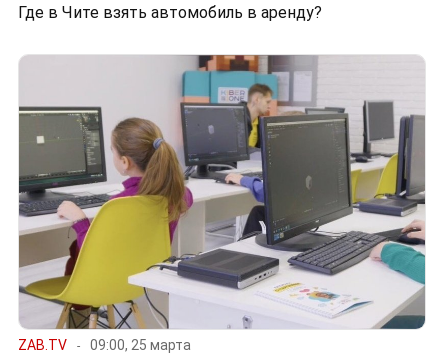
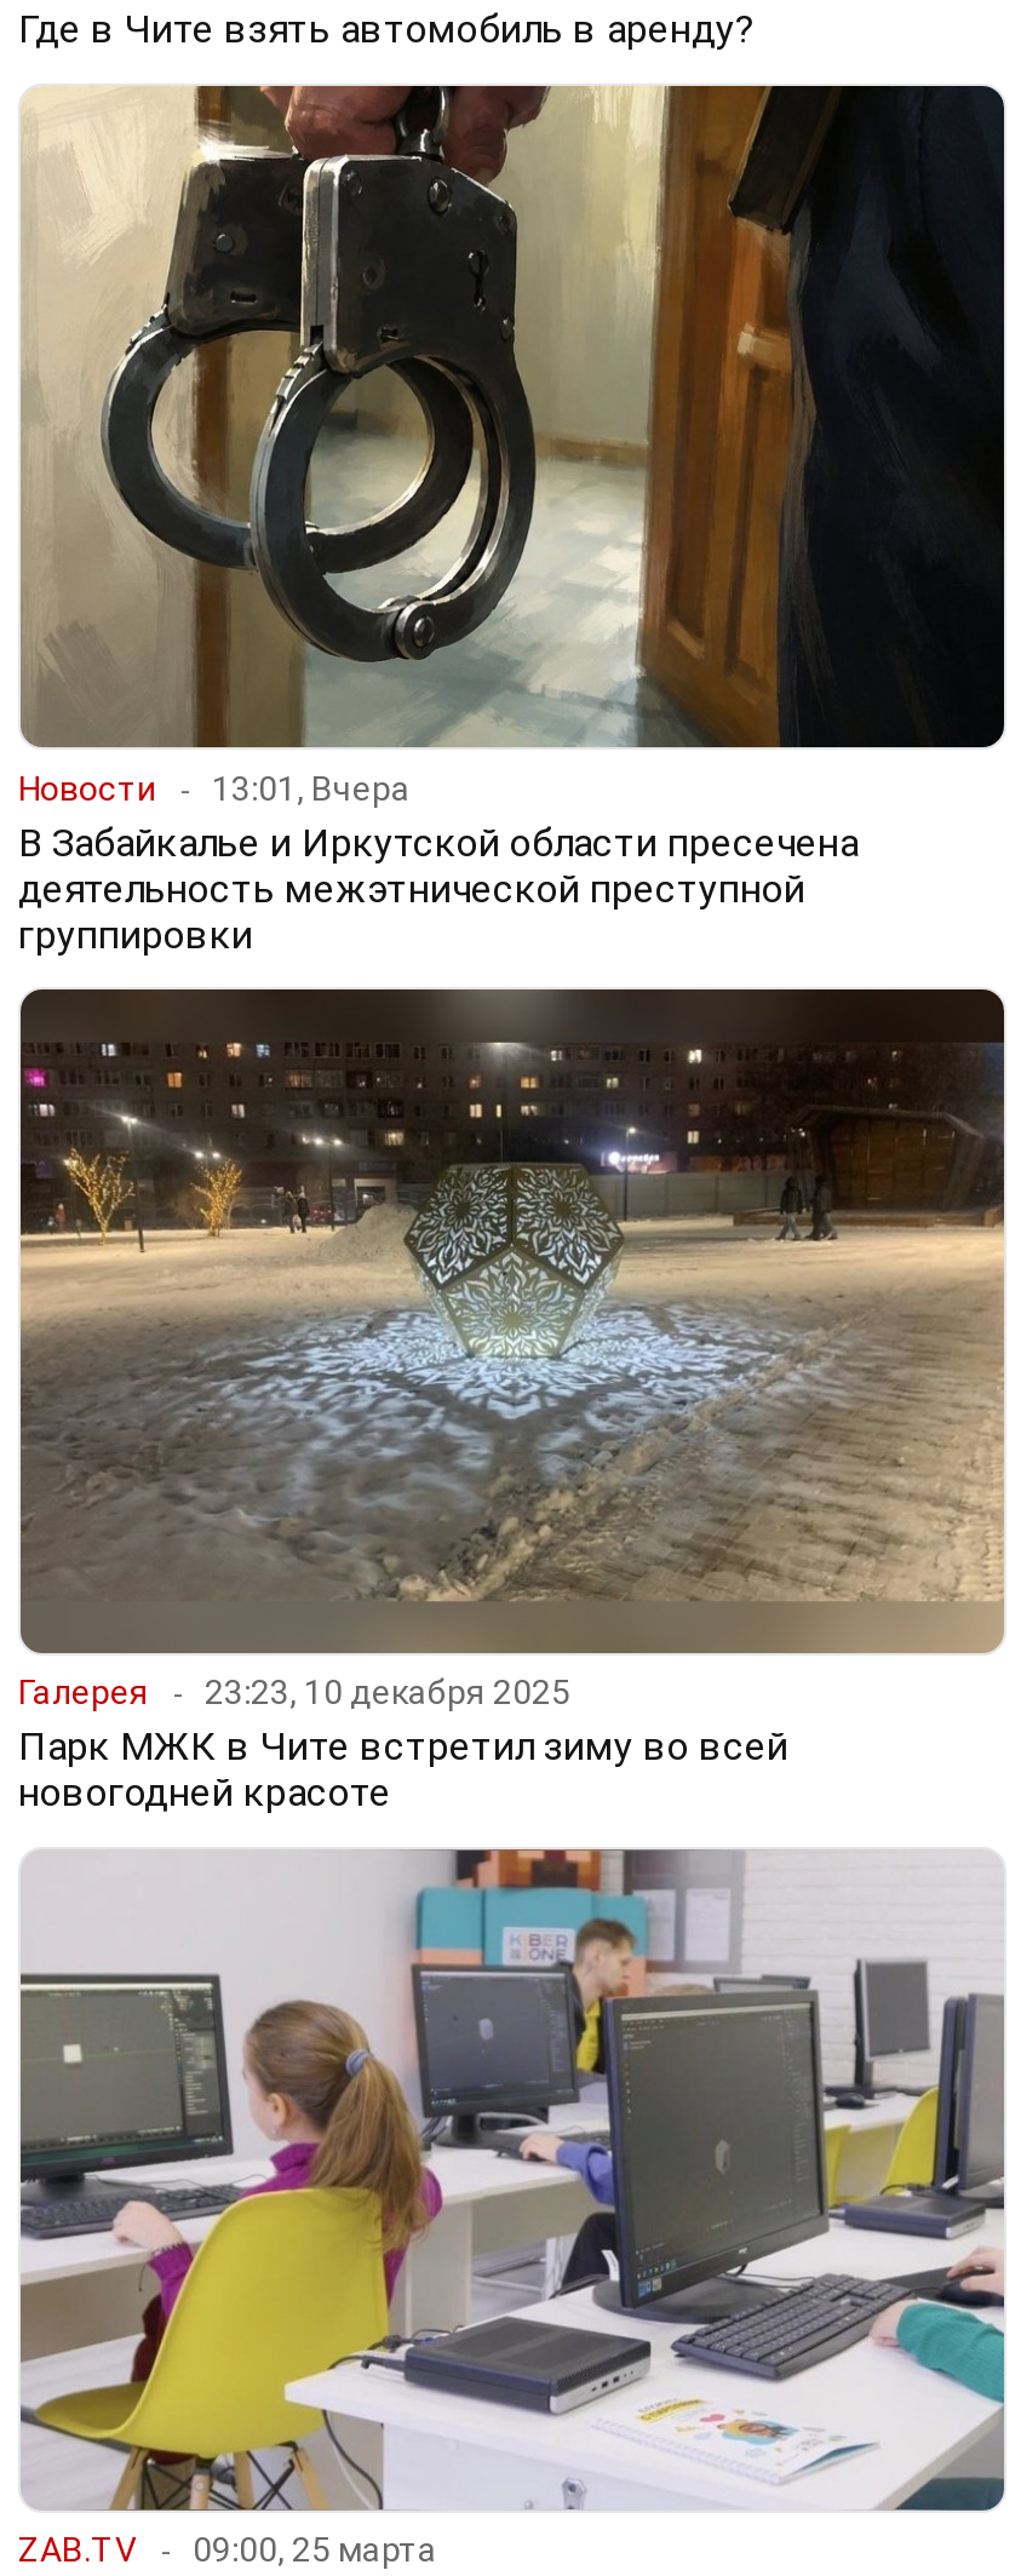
none -> [18,82,1006,957] [image] | Новости | 13:01, Вчера | В Забайкалье и Иркутской области пресечена | деятельность межэтнической преступной | группировки
none -> [18,986,1006,1816] [image] | Галерея | 23:23, 10 декабря 2025 | Парк МЖК в Чите встретил зиму во всей | новогодней красоте

